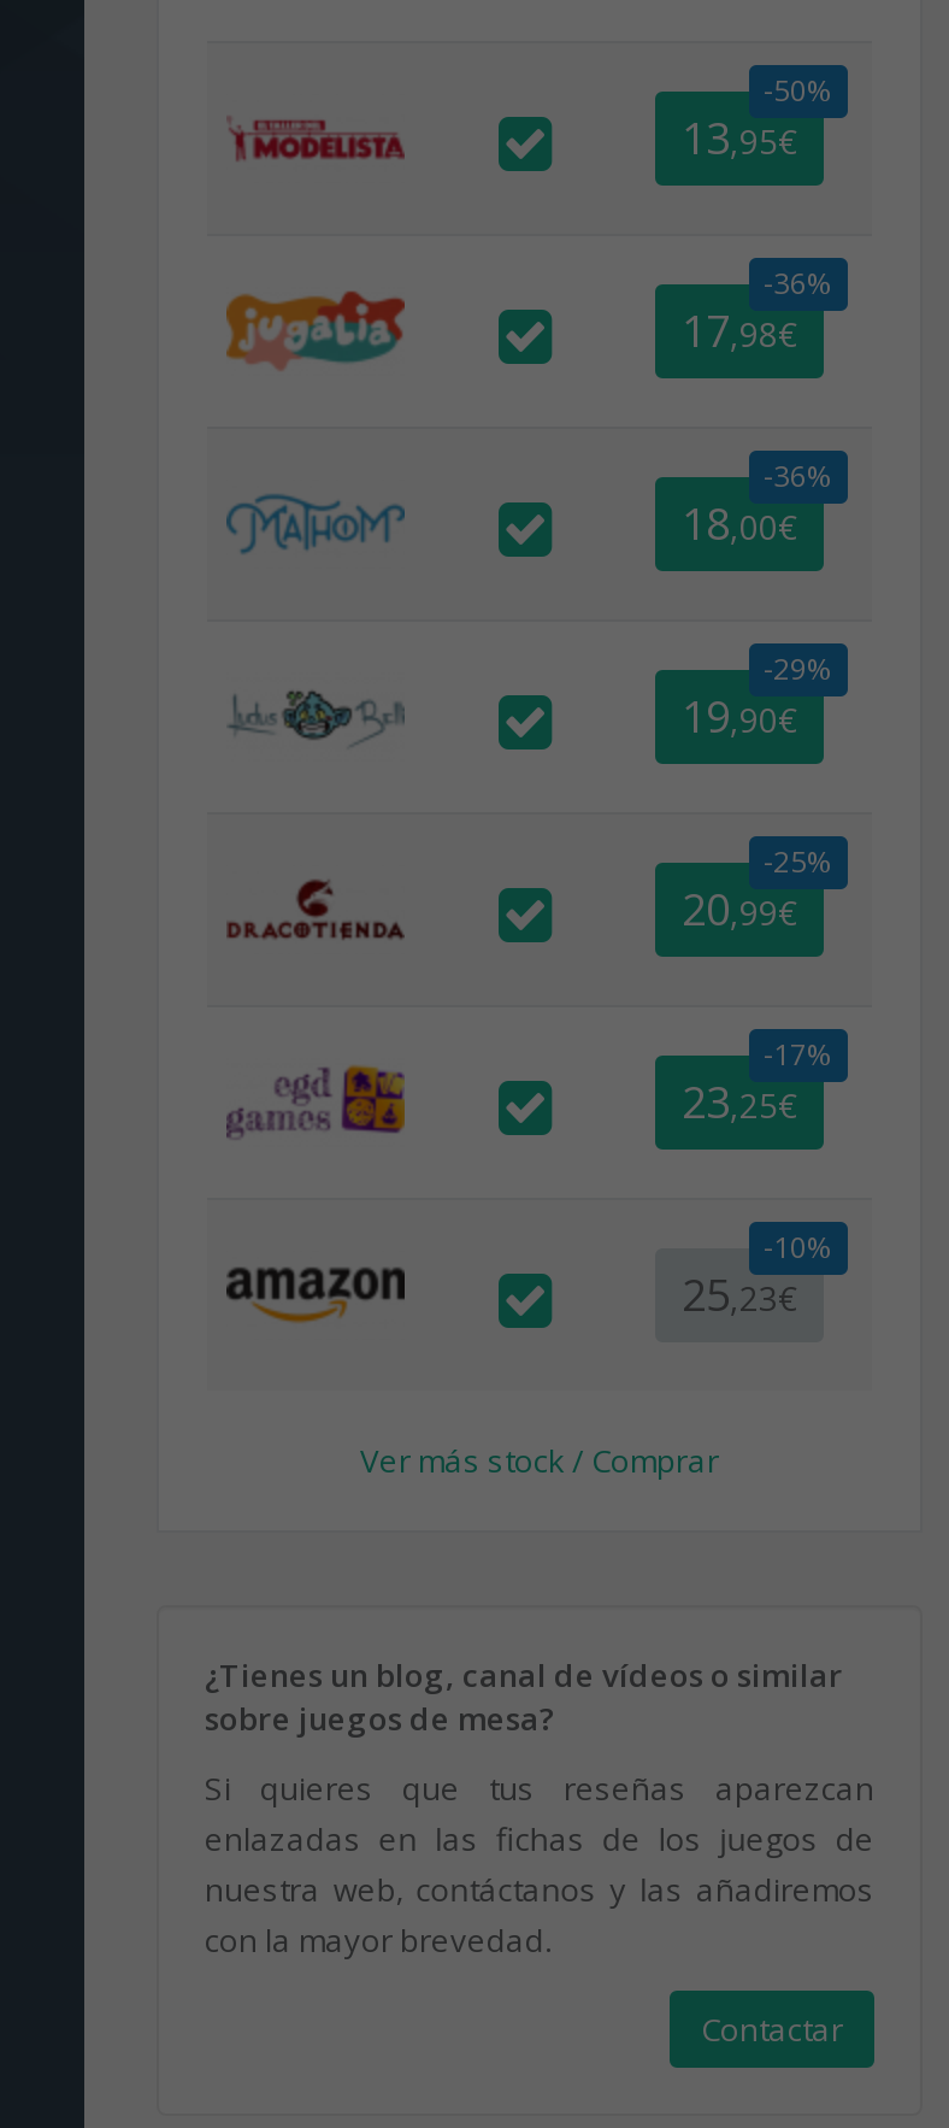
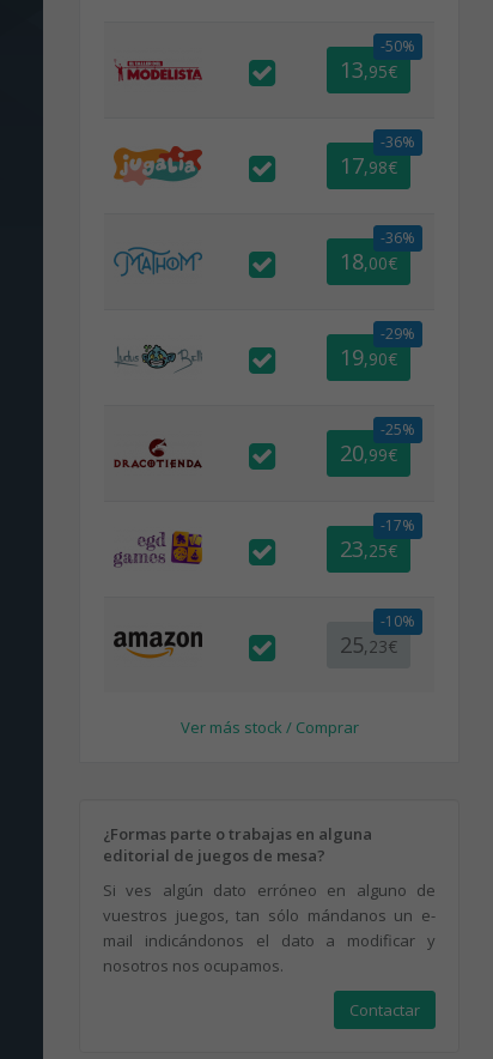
[205,1653,843,1740] ¿Tienes un blog, canal de vídeos o similar | sobre juegos de mesa? -> [103,823,372,866] ¿Formas parte o trabajas en alguna | editorial de juegos de mesa?
[205,1767,874,1962] Si quieres que tus reseñas aparezcan | enlazadas en las fichas de los juegos de | nuestra web, contáctanos y las añadiremos | con la mayor brevedad. -> [103,879,436,976] Si ves algún dato erróneo en alguno de | vuestros juegos, tan sólo mándanos un e- | mail indicándonos el dato a modificar y | nosotros nos ocupamos.

